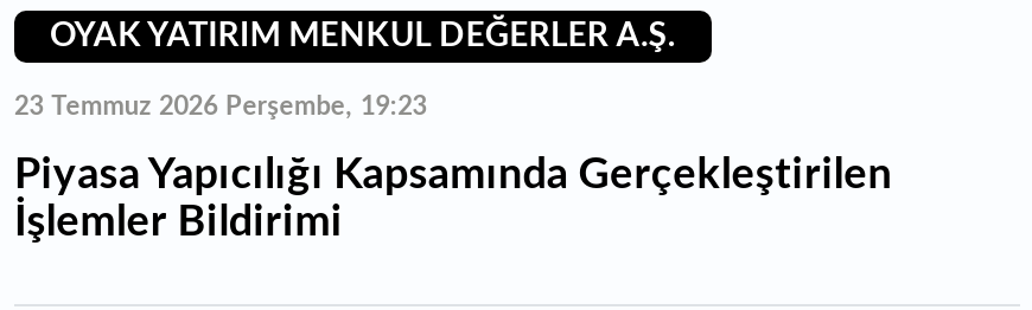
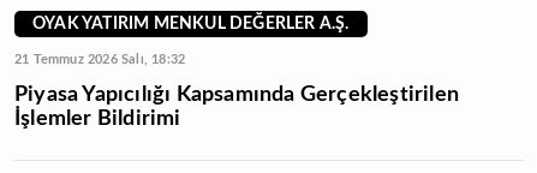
[14,93,427,120] 23 Temmuz 2026 Perşembe, 19:23 -> [14,53,185,66] 21 Temmuz 2026 Salı, 18:32

